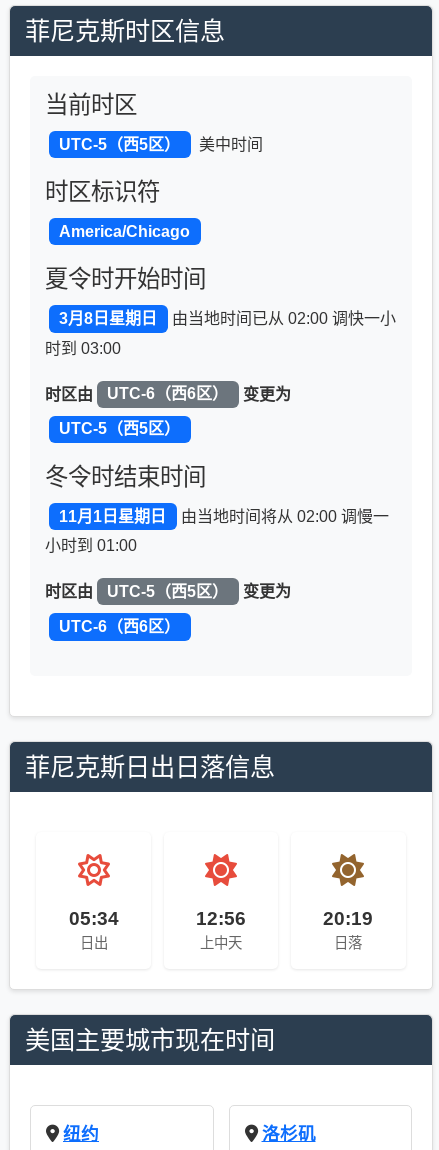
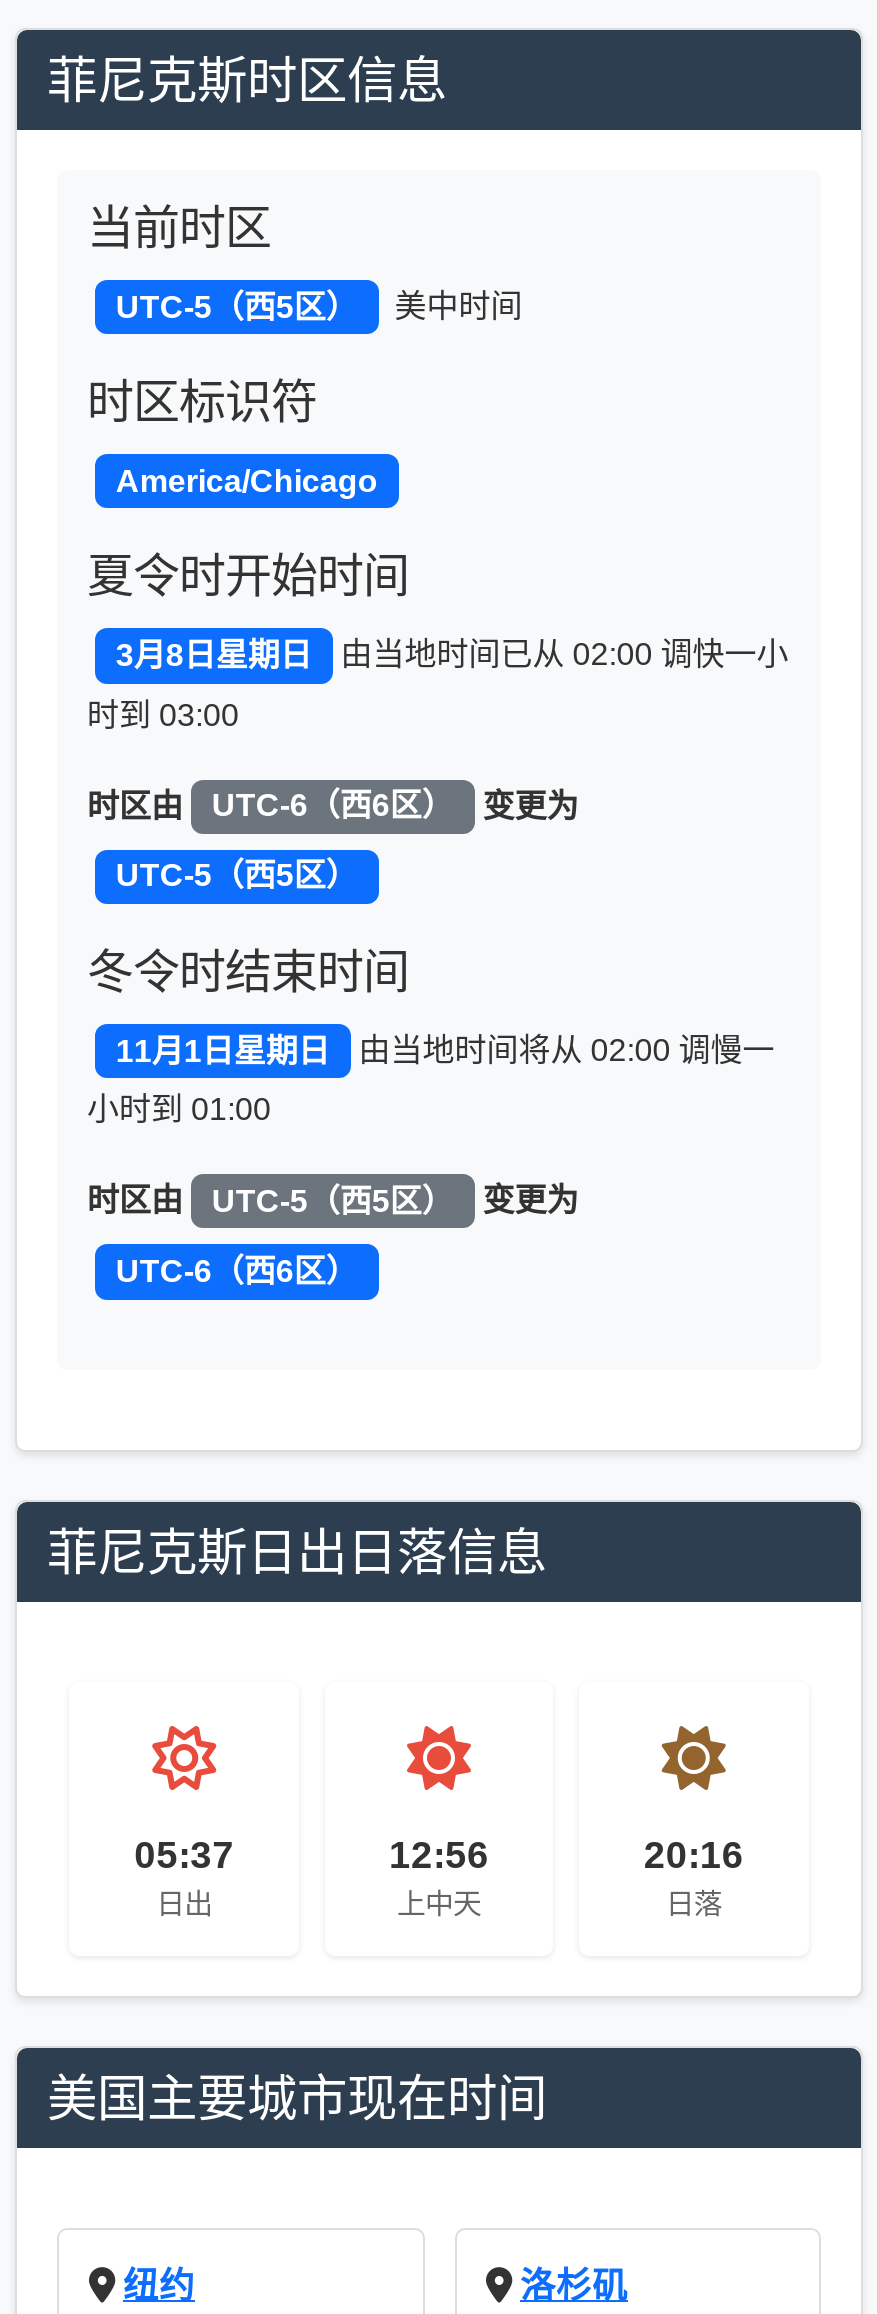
[69,907,119,928] 05:34 -> [134,1833,234,1875] 05:37
[323,907,373,928] 20:19 -> [644,1833,744,1875] 20:16

